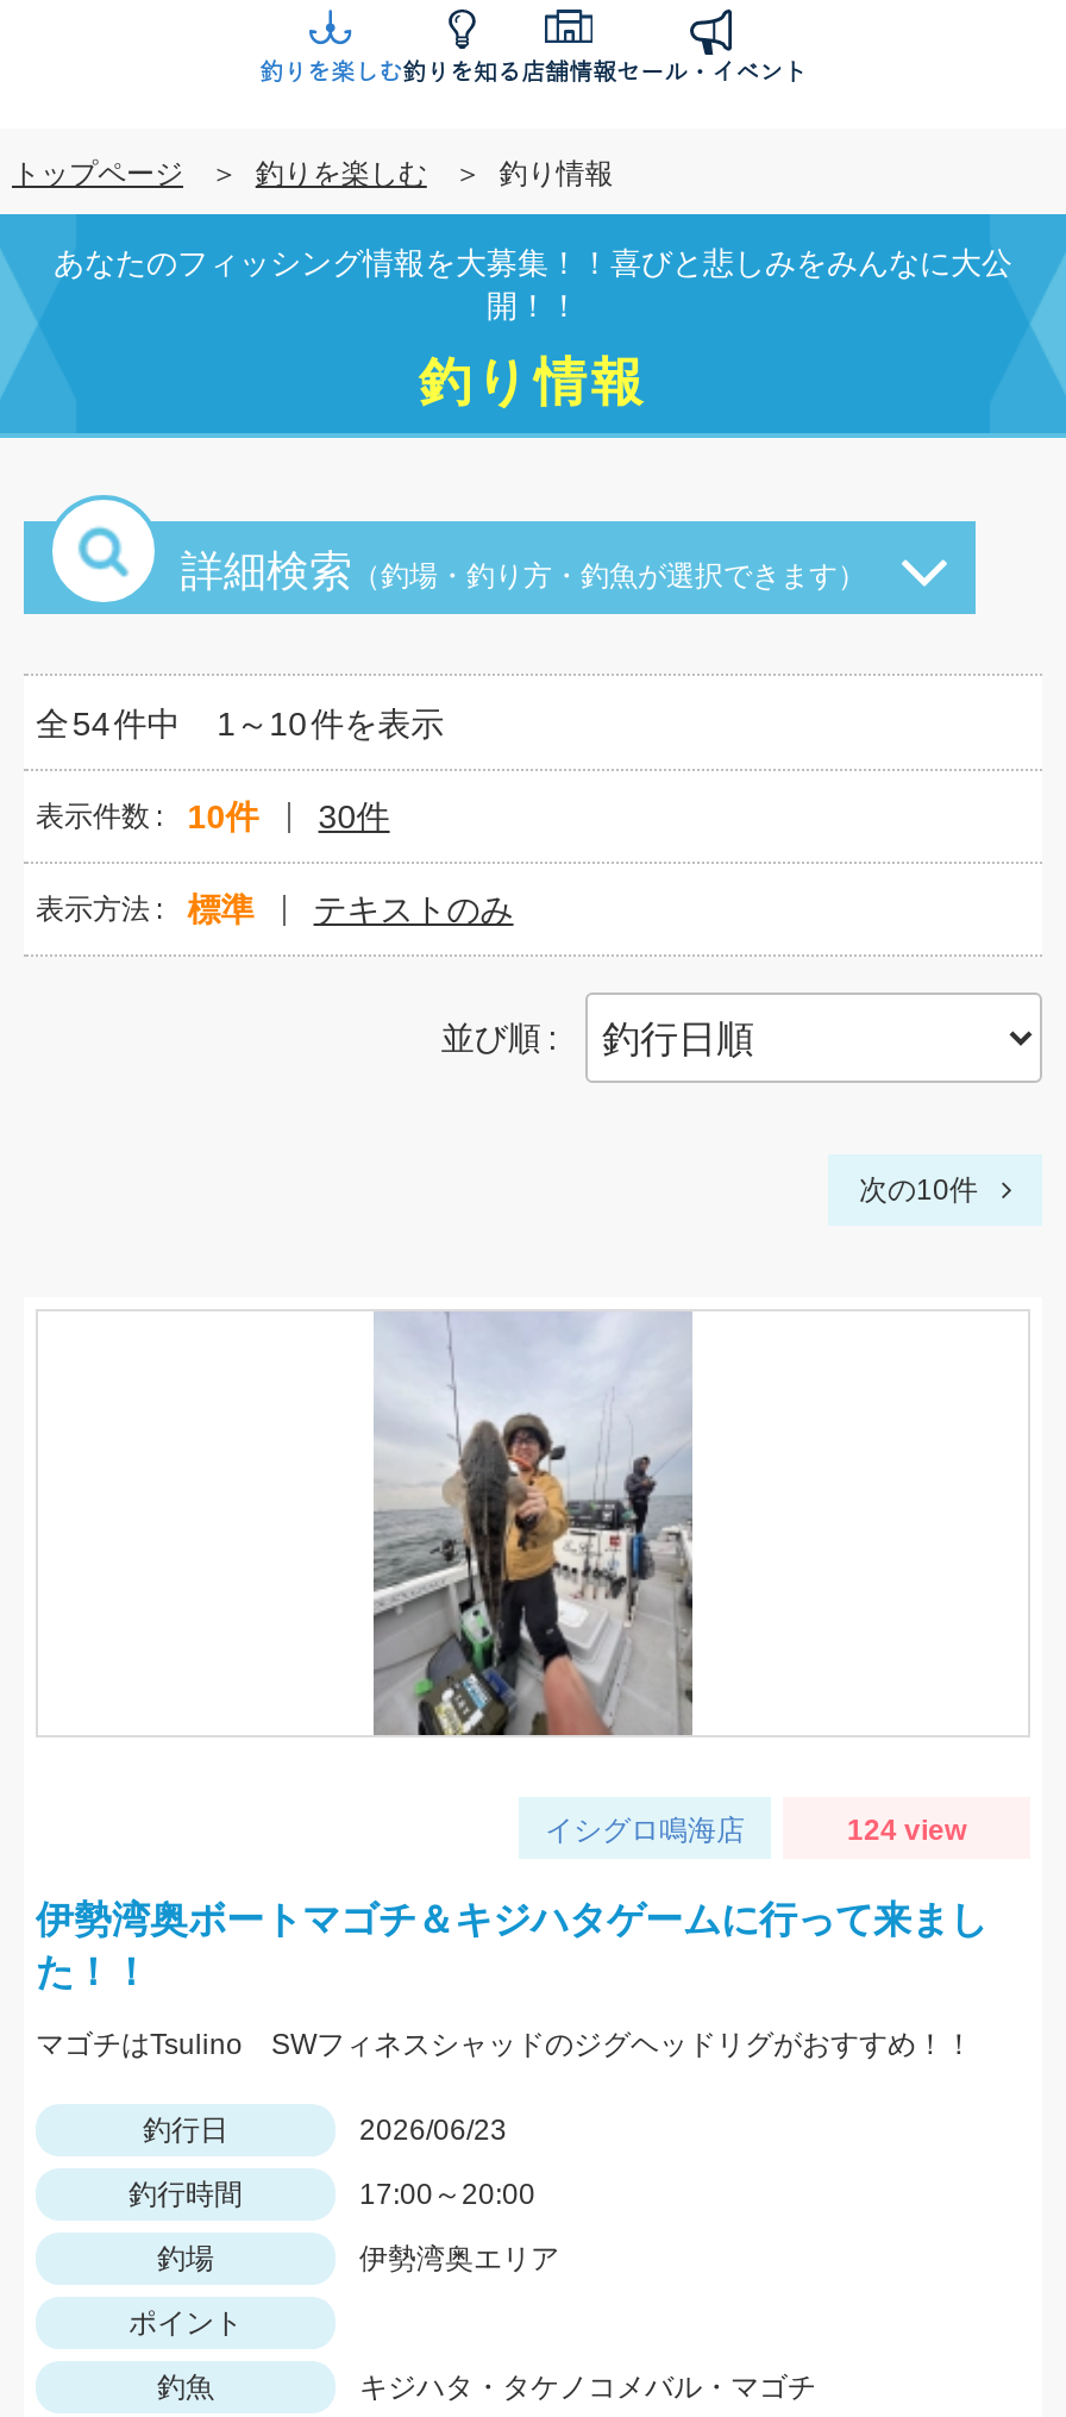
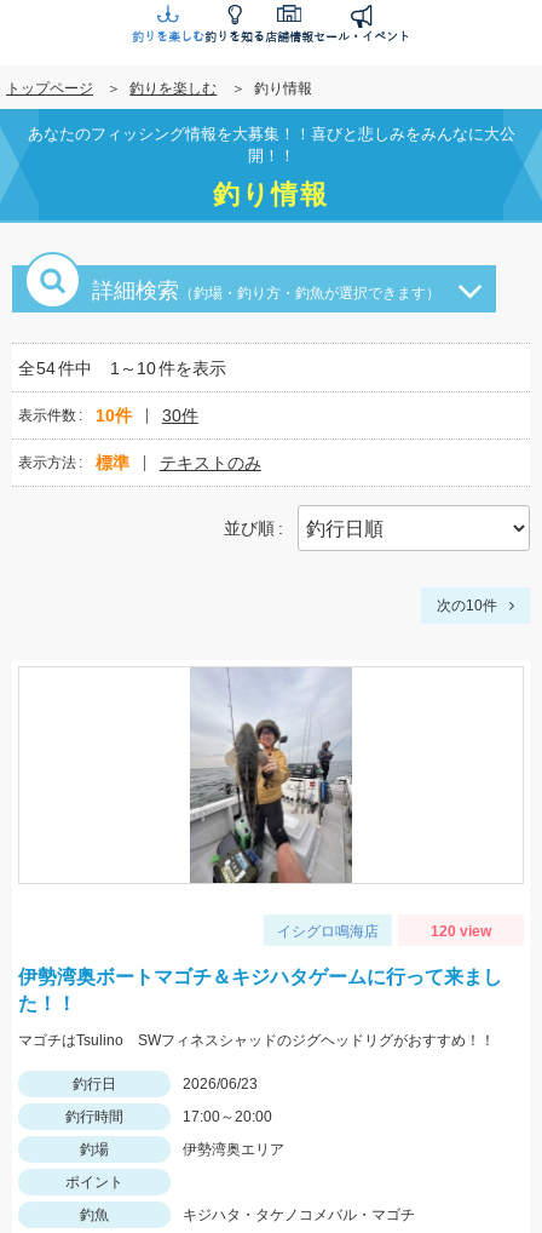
[847,1814,966,1847] 124 view -> [431,923,491,940] 120 view

